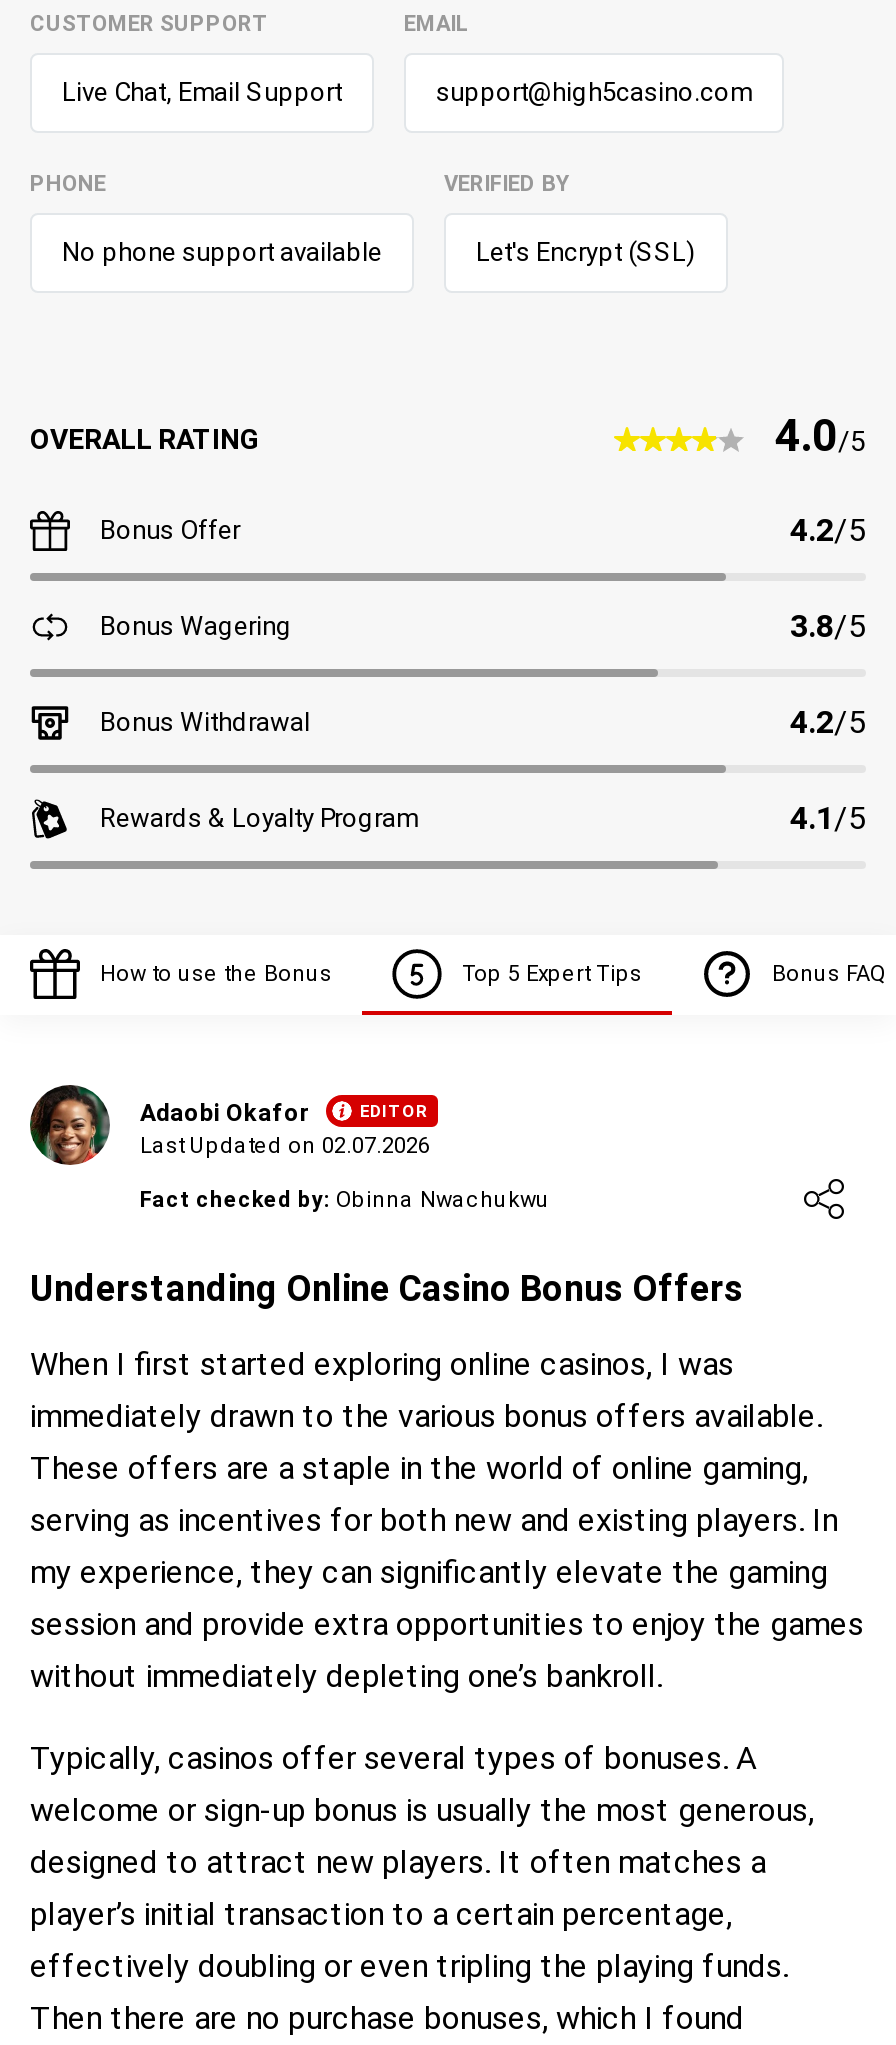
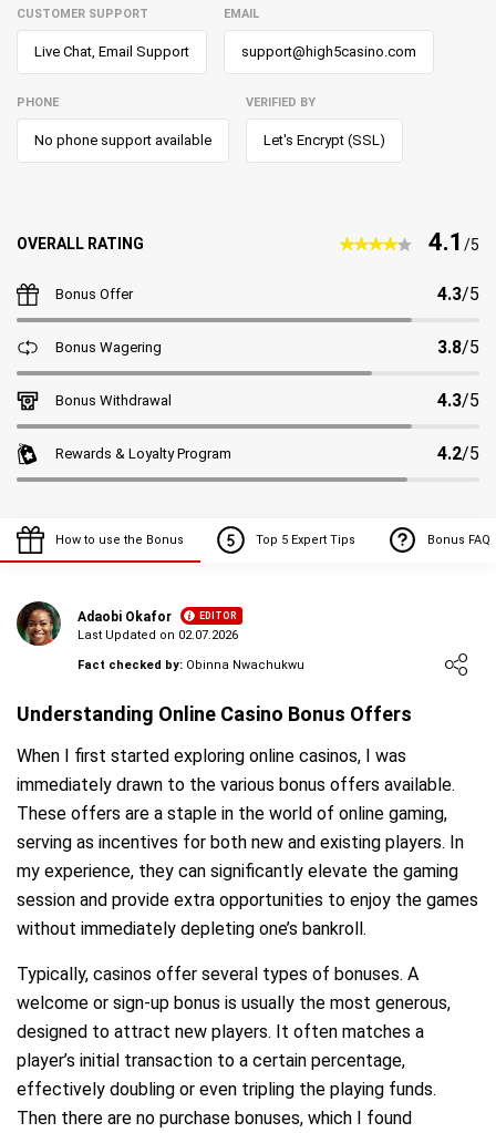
[774,410,866,462] 4.0/5 -> [428,228,479,256] 4.1/5
[790,511,866,549] 4.2/5 -> [437,284,479,305] 4.3/5
[790,703,866,741] 4.2/5 -> [437,390,479,411] 4.3/5
[790,799,866,837] 4.1/5 -> [437,443,479,464] 4.2/5

